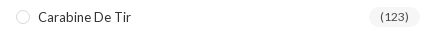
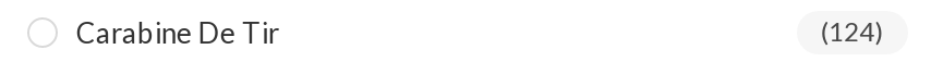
[380,9,409,24] (123) -> [820,15,883,47] (124)

